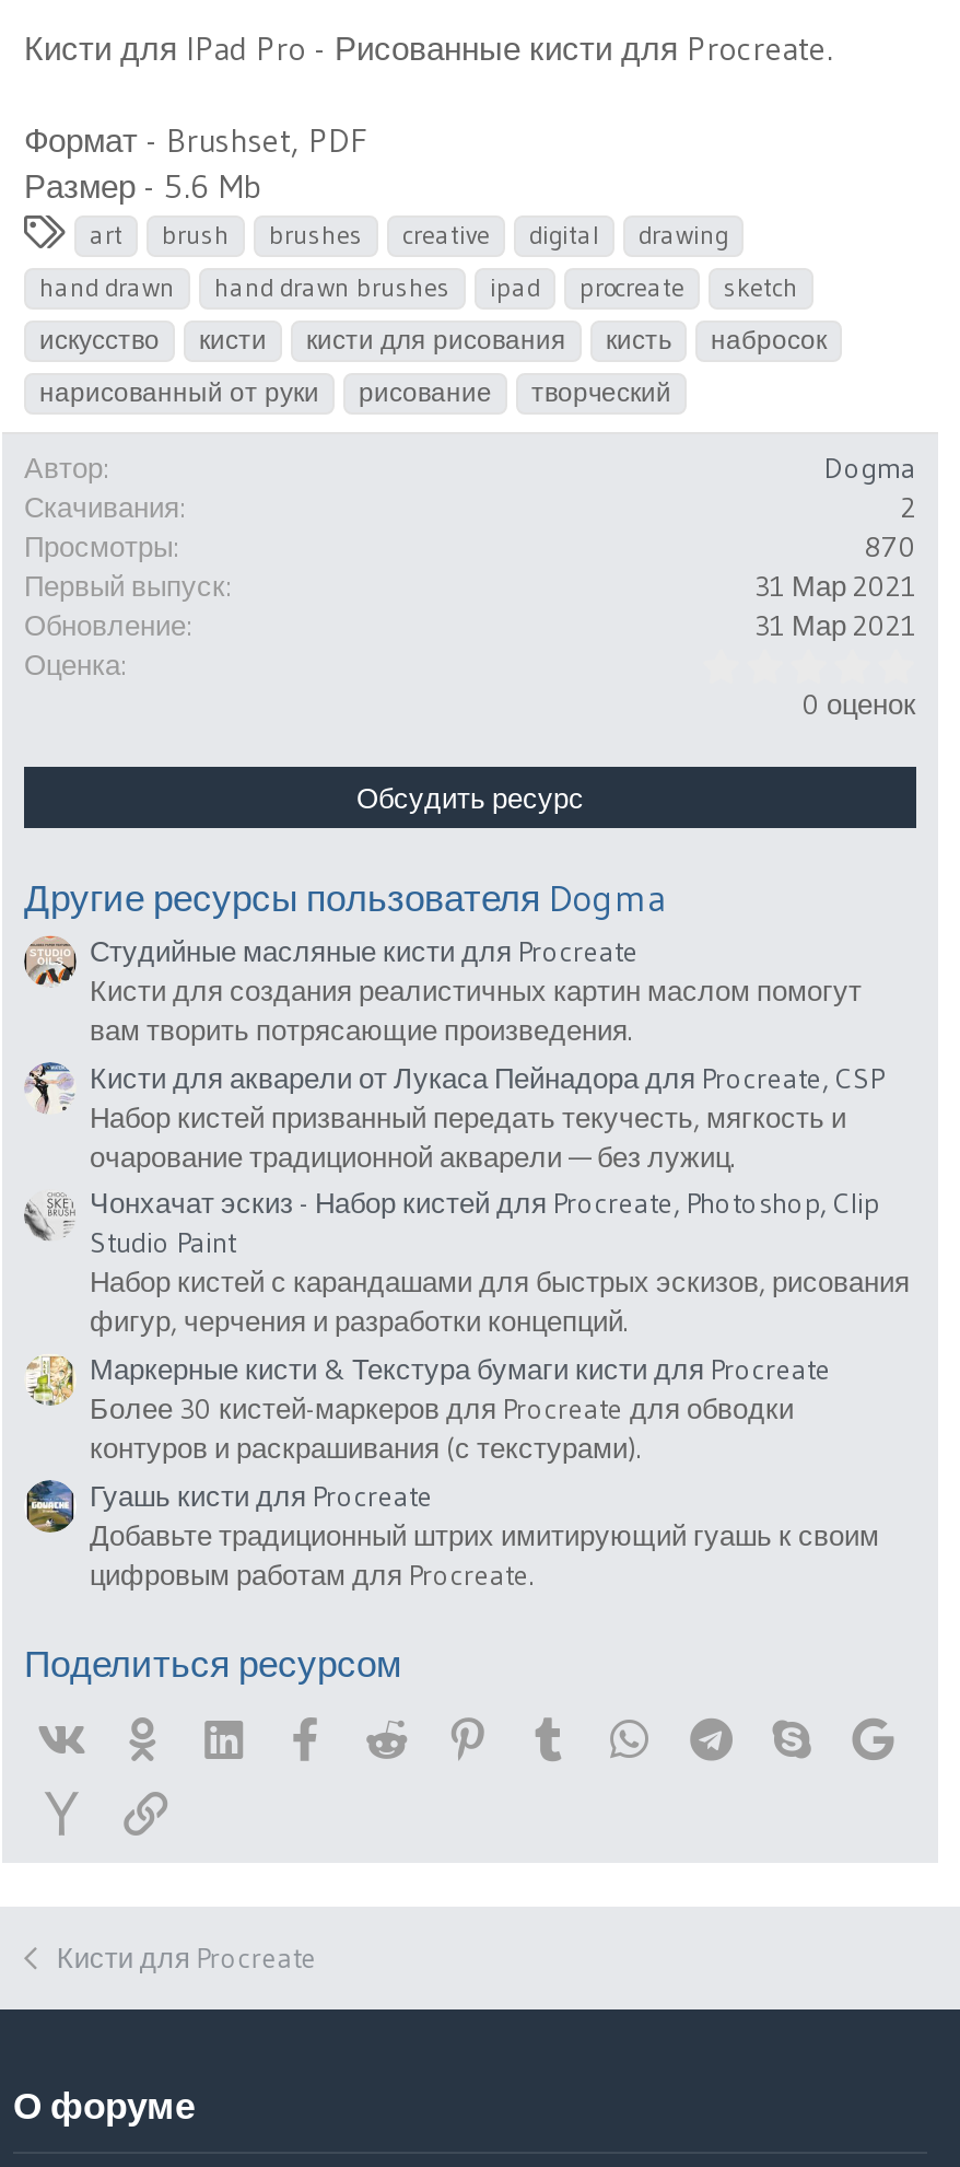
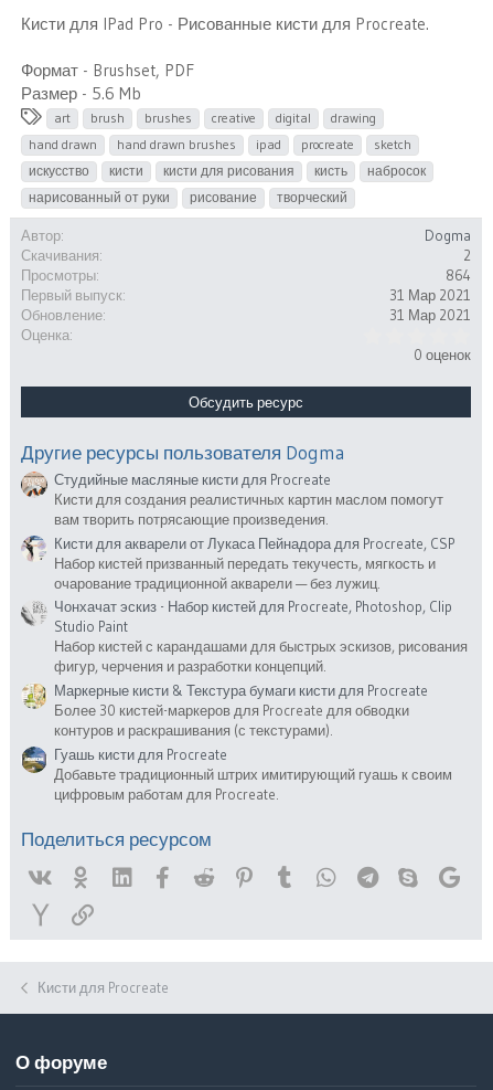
[864,529,916,564] 870 -> [446,266,471,284] 864

